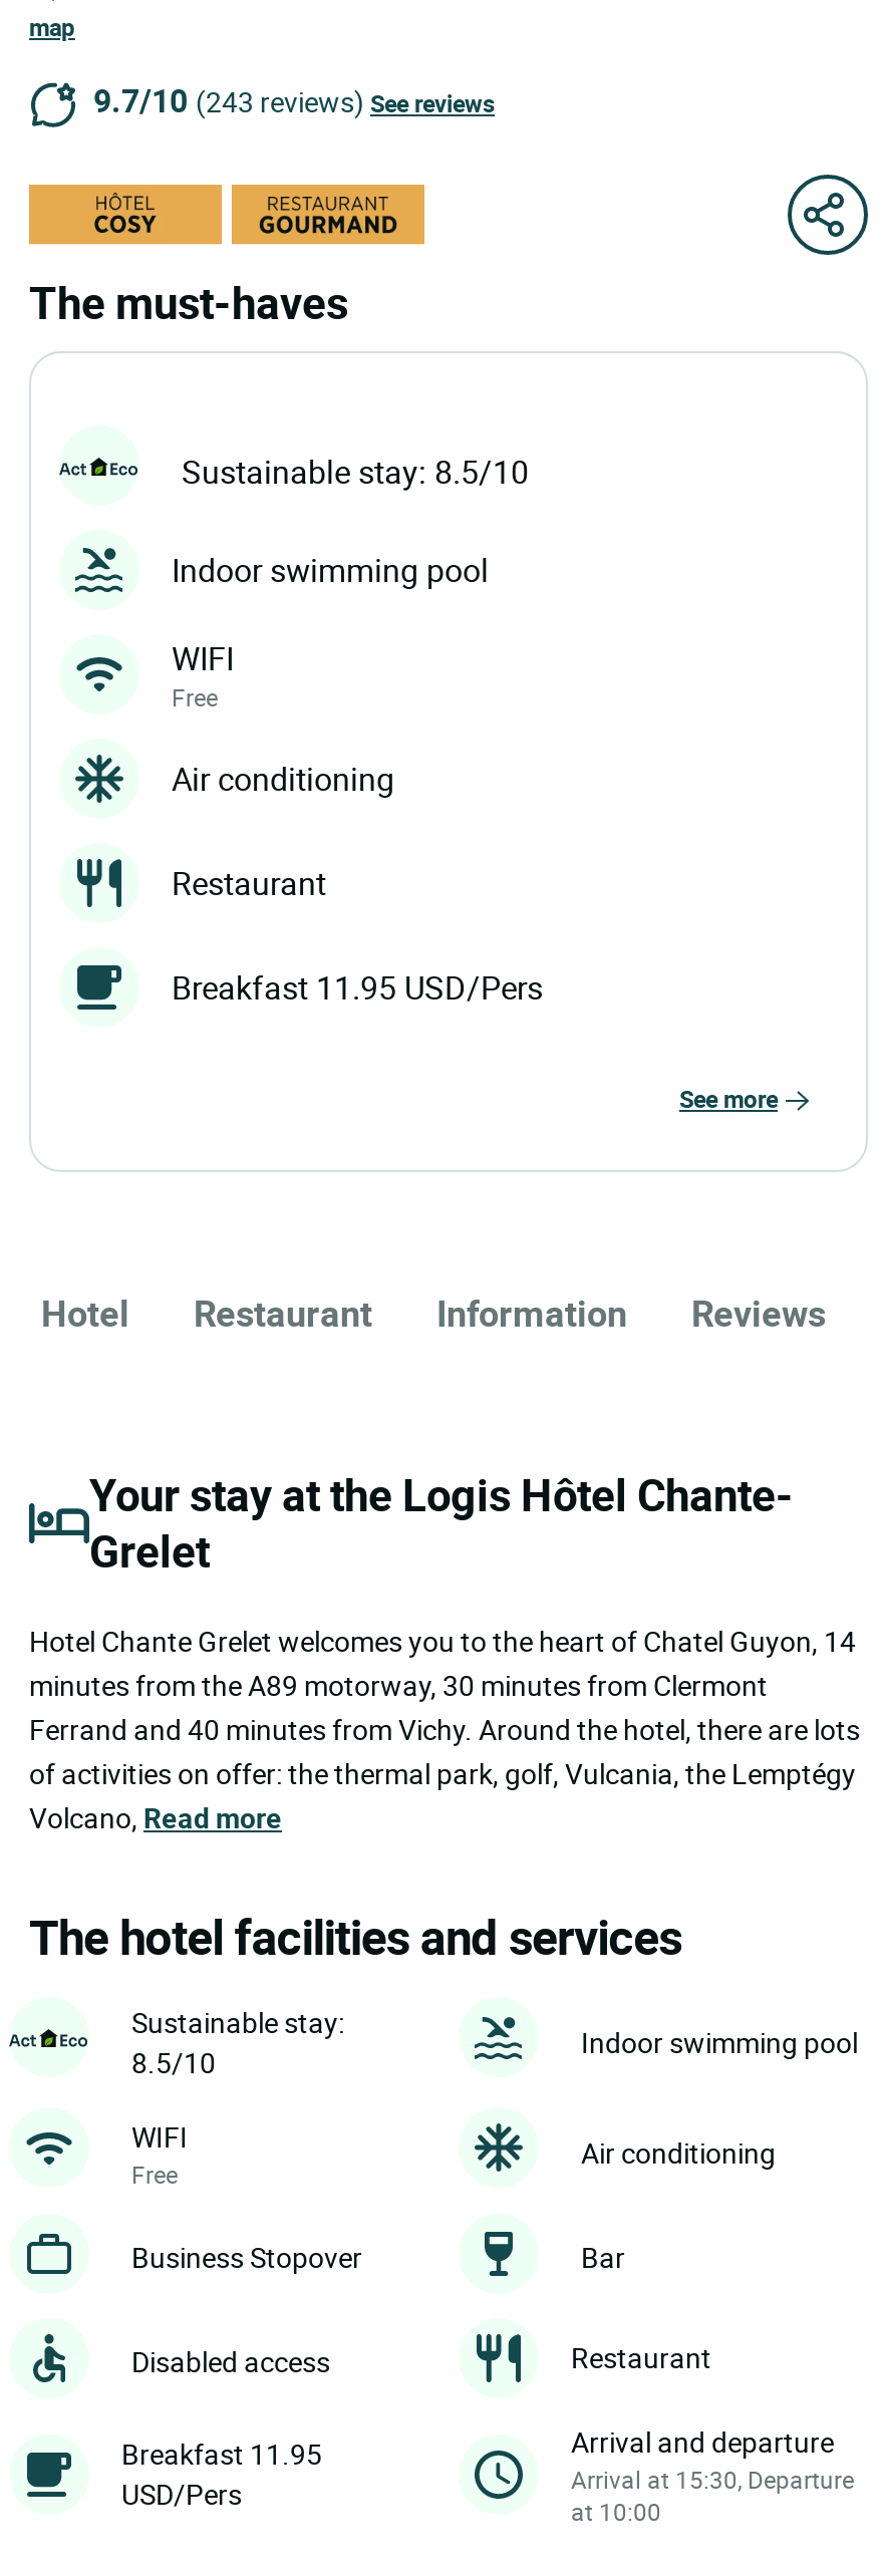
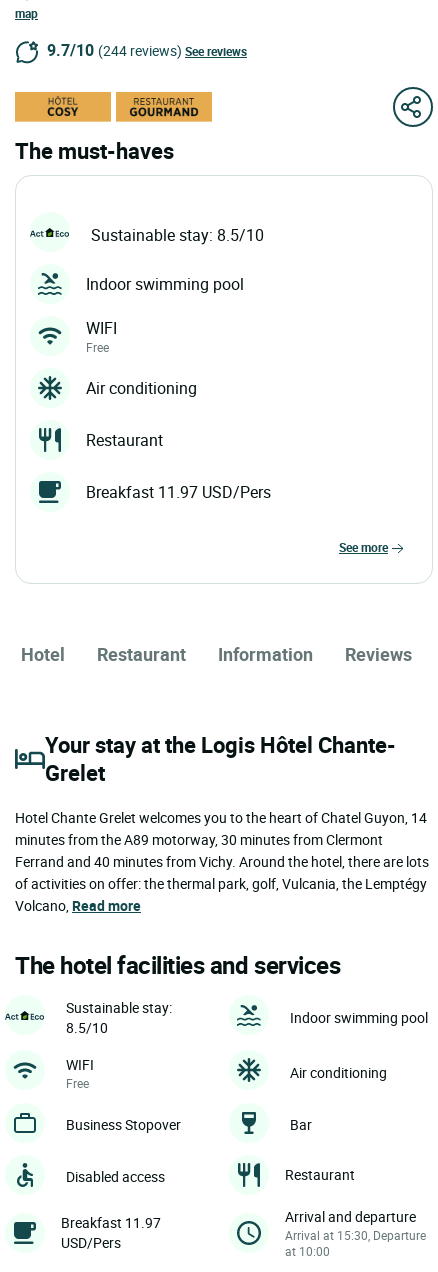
[93,79,495,123] 9.7/10 (243 reviews) See reviews -> [47,39,247,61] 9.7/10 (244 reviews) See reviews
[172,966,543,1010] Breakfast 11.95 USD/Pers -> [86,481,271,503] Breakfast 11.97 USD/Pers
[121,2435,322,2473] Breakfast 11.95 -> [61,1213,161,1232] Breakfast 11.97

